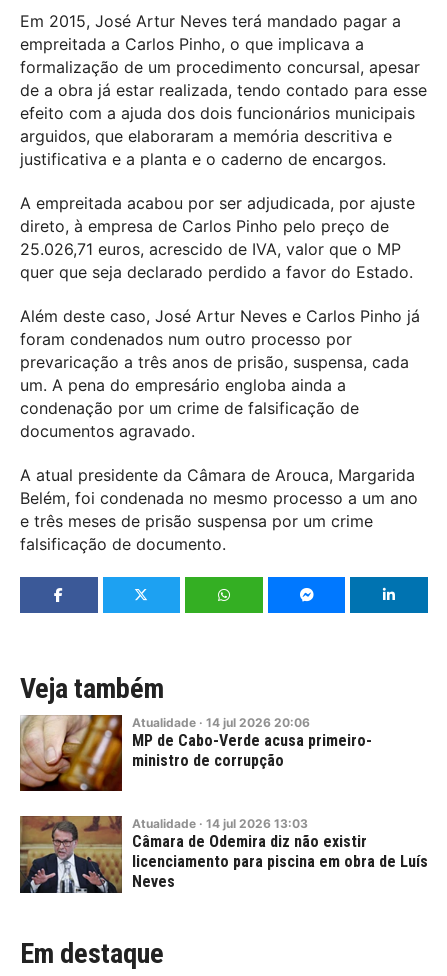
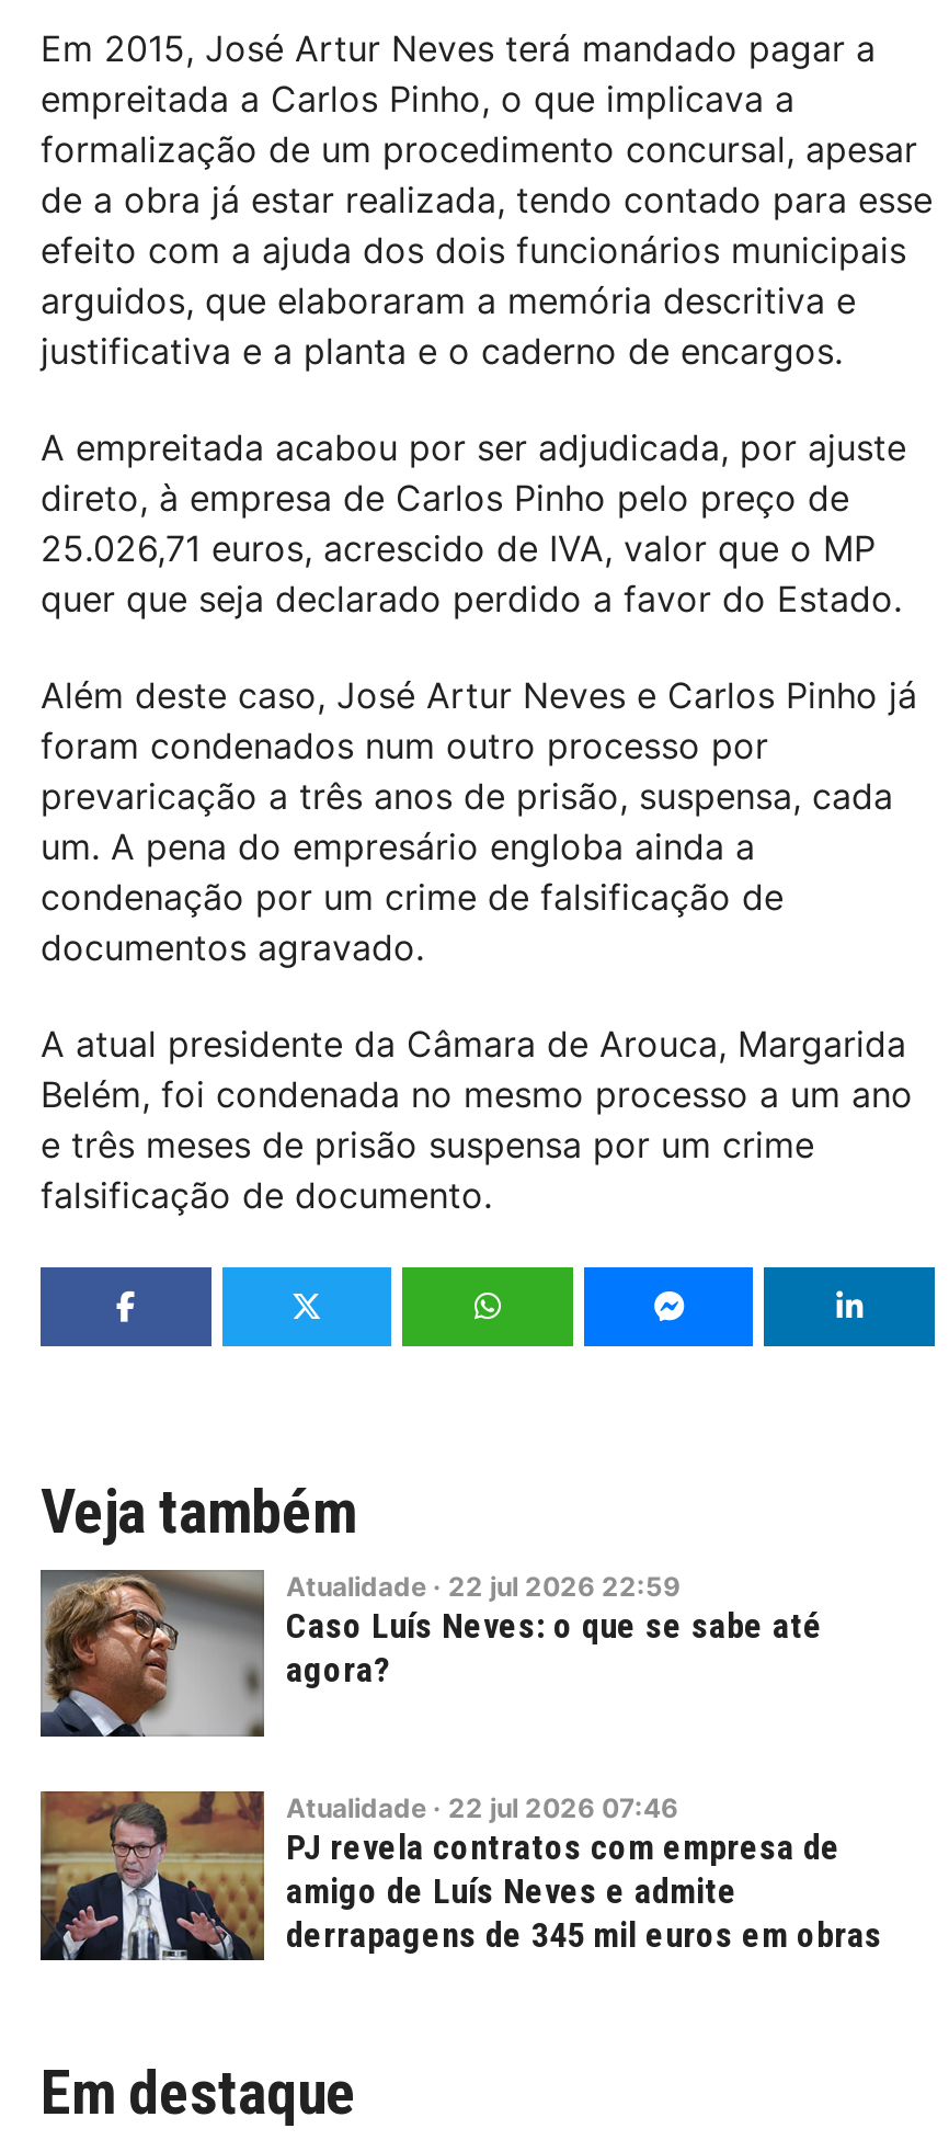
[20,714,372,791] [image] | Atualidade · 14 jul 2026 20:06 | MP de Cabo-Verde acusa primeiro- | ministro de corrupção -> [41,1569,823,1739] [image] | Atualidade · 22 jul 2026 22:59 | Caso Luís Neves: o que se sabe até | agora?
[132,816,428,891] Atualidade · 14 jul 2026 13:03 | Câmara de Odemira diz não existir | licenciamento para piscina em obra de Luís | Neves -> [286,1792,882,1956] Atualidade · 22 jul 2026 07:46 | PJ revela contratos com empresa de | amigo de Luís Neves e admite | derrapagens de 345 mil euros em obras

